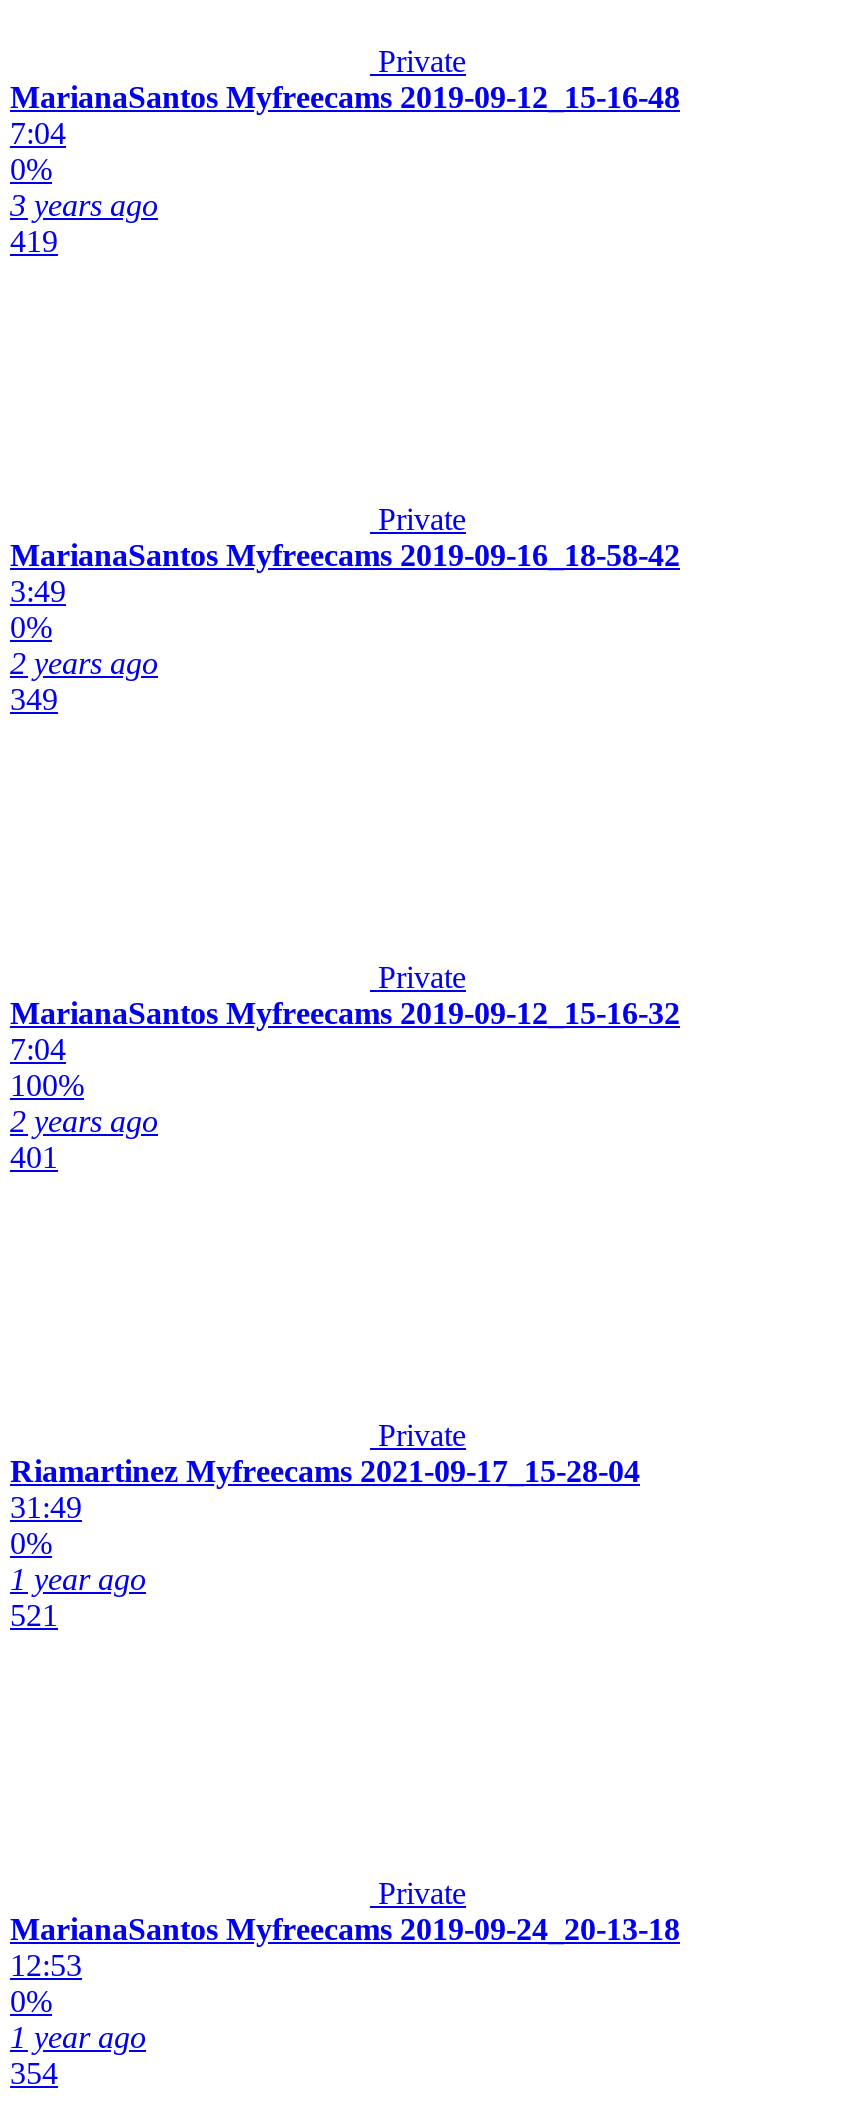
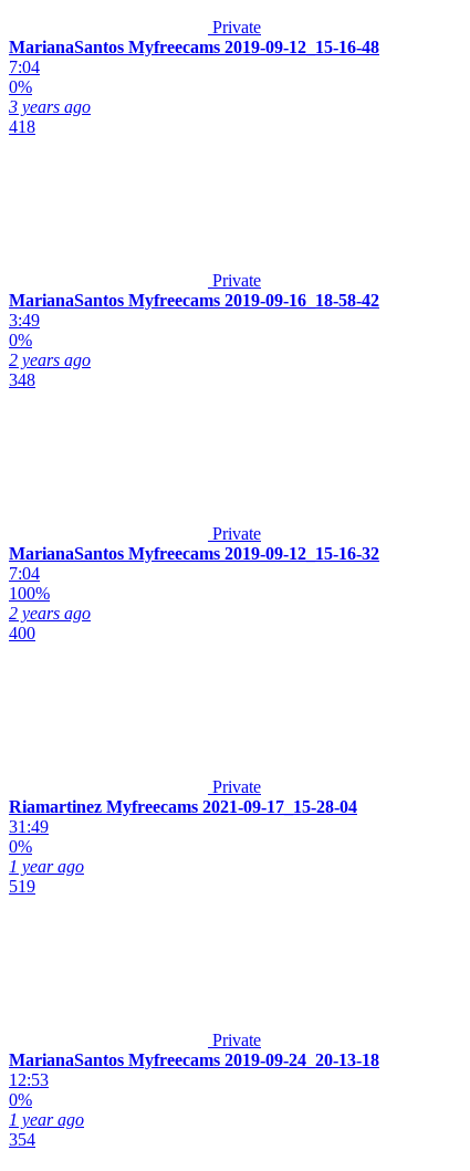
[10,224,58,258] 419 -> [9,117,35,136] 418
[10,682,58,716] 349 -> [9,371,35,389] 348
[10,1140,58,1174] 401 -> [9,624,35,643] 400
[10,1598,58,1632] 521 -> [9,877,35,896] 519

